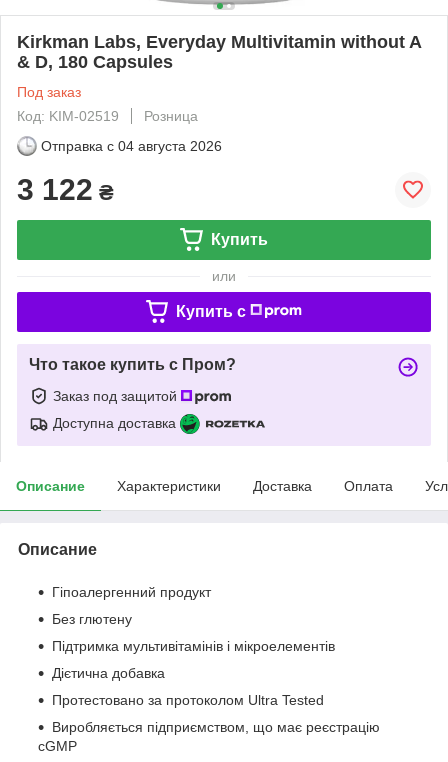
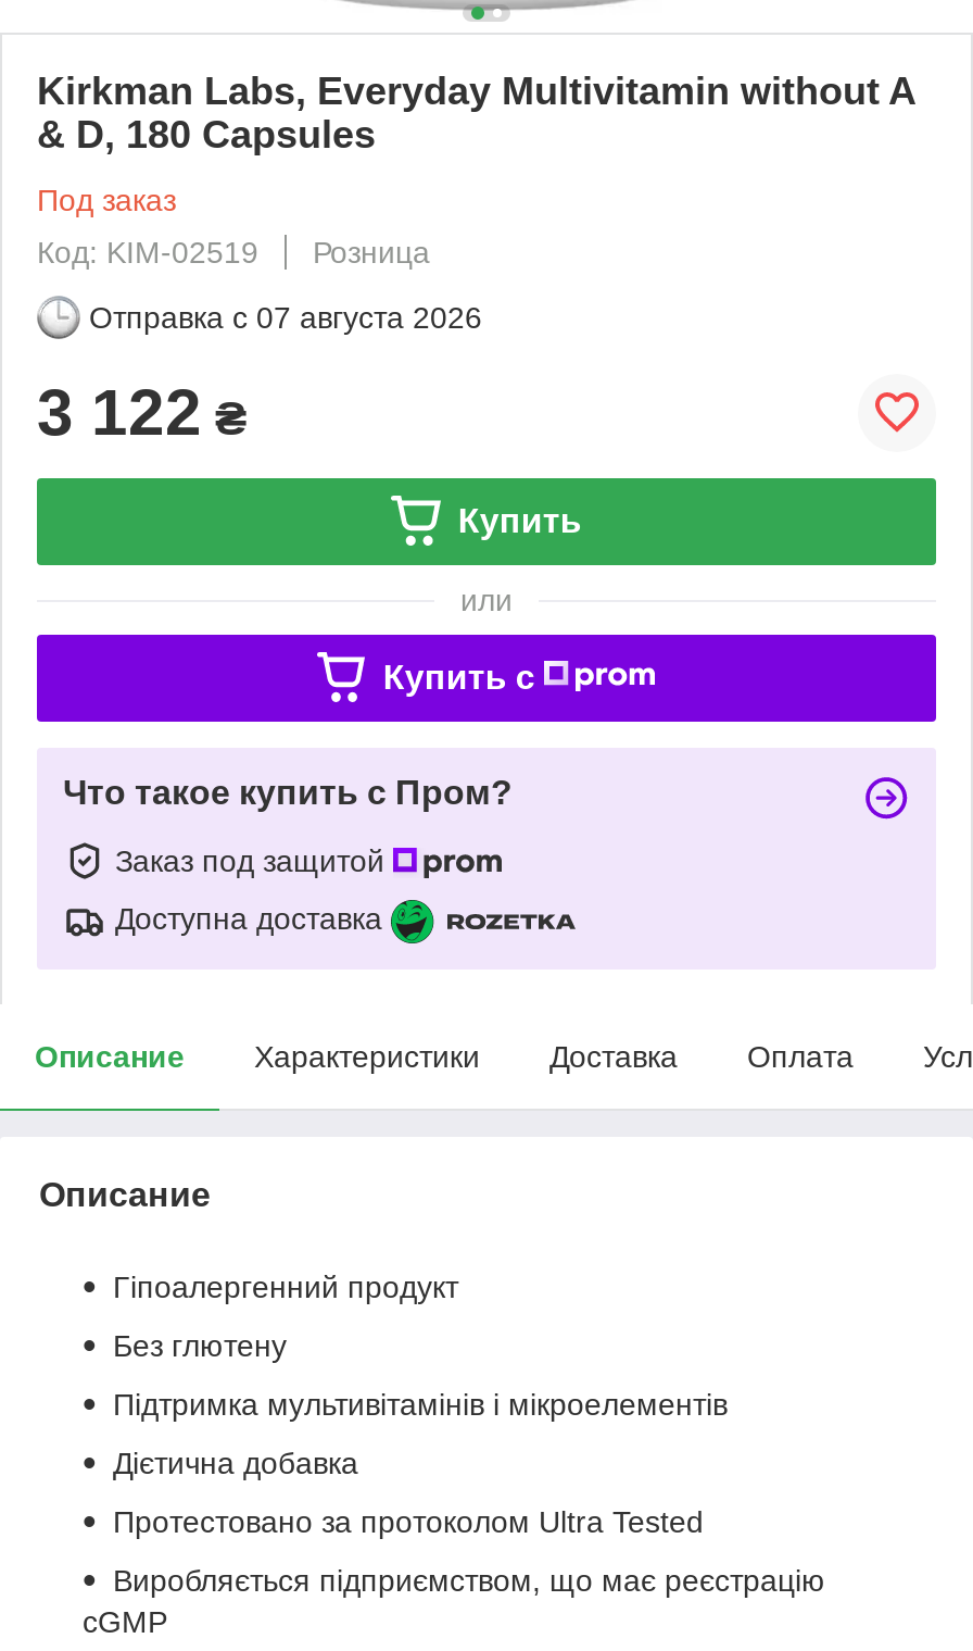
[41,138,222,154] Отправка с 04 августа 2026 -> [89,300,482,334] Отправка с 07 августа 2026

